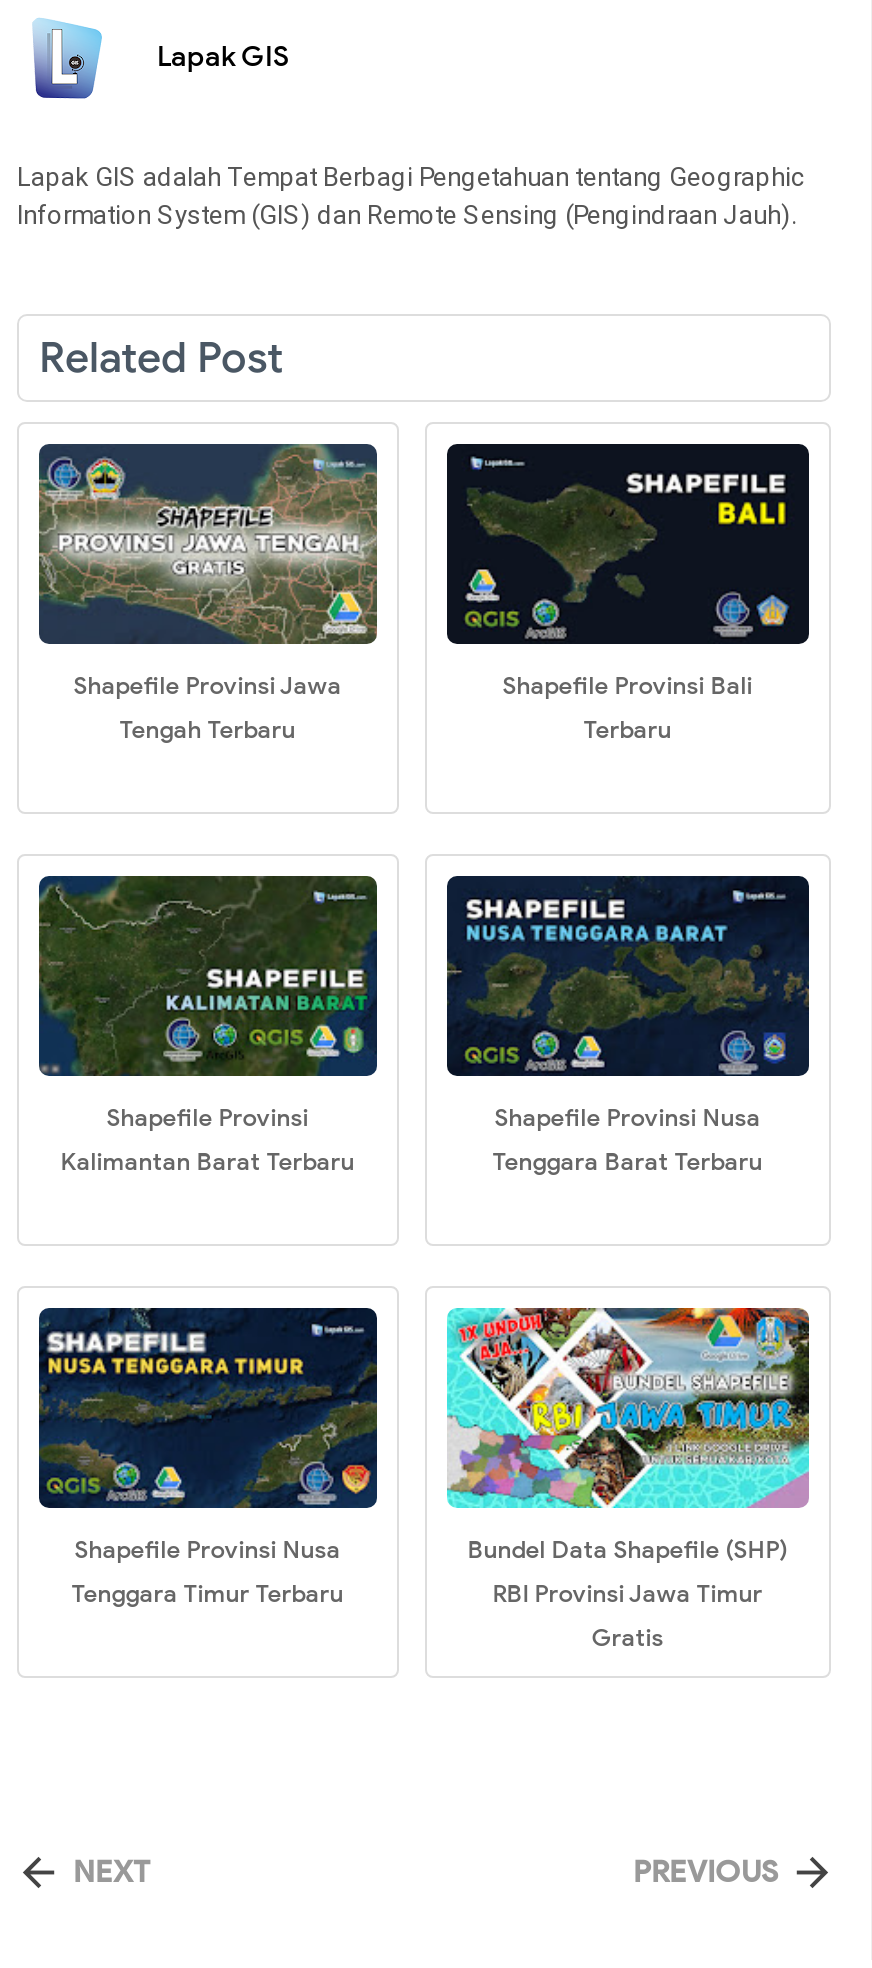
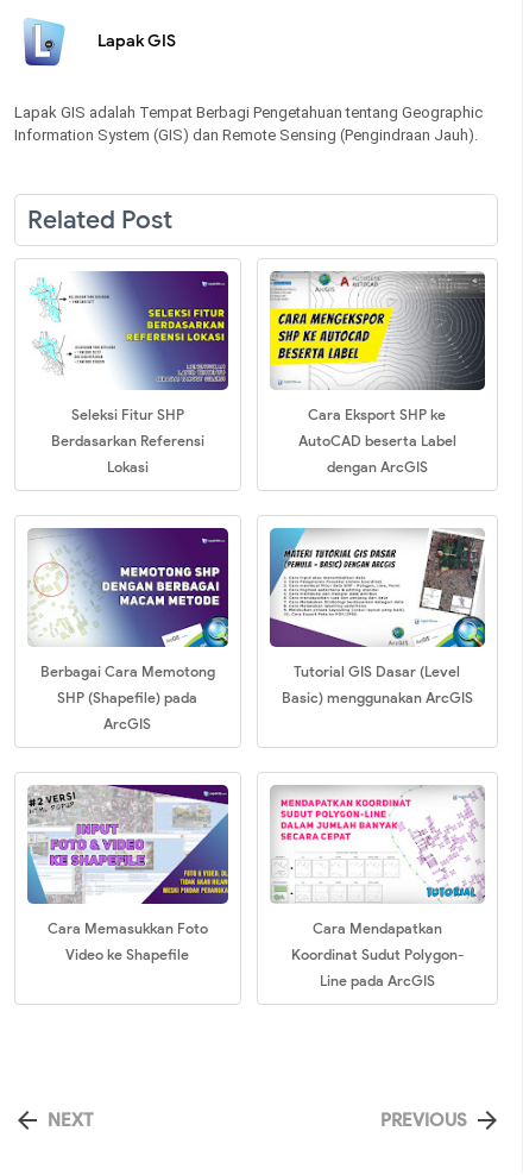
[37,442,379,745] [image] | Shapefile Provinsi Jawa | Tengah Terbaru -> [27,270,229,476] [image] | Seleksi Fitur SHP | Berdasarkan Referensi | Lokasi
[445,442,807,745] [image] | Shapefile Provinsi Bali | Terbaru -> [269,270,485,476] [image] | Cara Eksport SHP ke | AutoCAD beserta Label | dengan ArcGIS
[37,874,379,1177] [image] | Shapefile Provinsi | Kalimantan Barat Terbaru -> [27,527,229,733] [image] | Berbagai Cara Memotong | SHP (Shapefile) pada | ArcGIS
[445,874,811,1177] [image] | Shapefile Provinsi Nusa | Tenggara Barat Terbaru -> [269,527,486,707] [image] | Tutorial GIS Dasar (Level | Basic) menggunakan ArcGIS
[37,1306,379,1609] [image] | Shapefile Provinsi Nusa | Tenggara Timur Terbaru -> [26,784,229,964] [image] | Cara Memasukkan Foto | Video ke Shapefile
[445,1306,811,1653] [image] | Bundel Data Shapefile (SHP) | RBI Provinsi Jawa Timur | Gratis -> [270,785,485,990] [image] | Cara Mendapatkan | Koordinat Sudut Polygon- | Line pada ArcGIS

